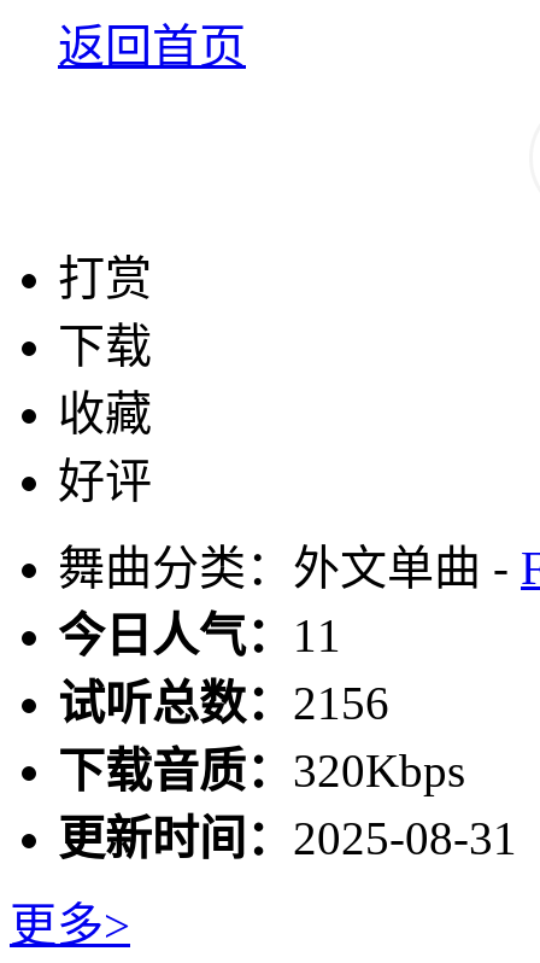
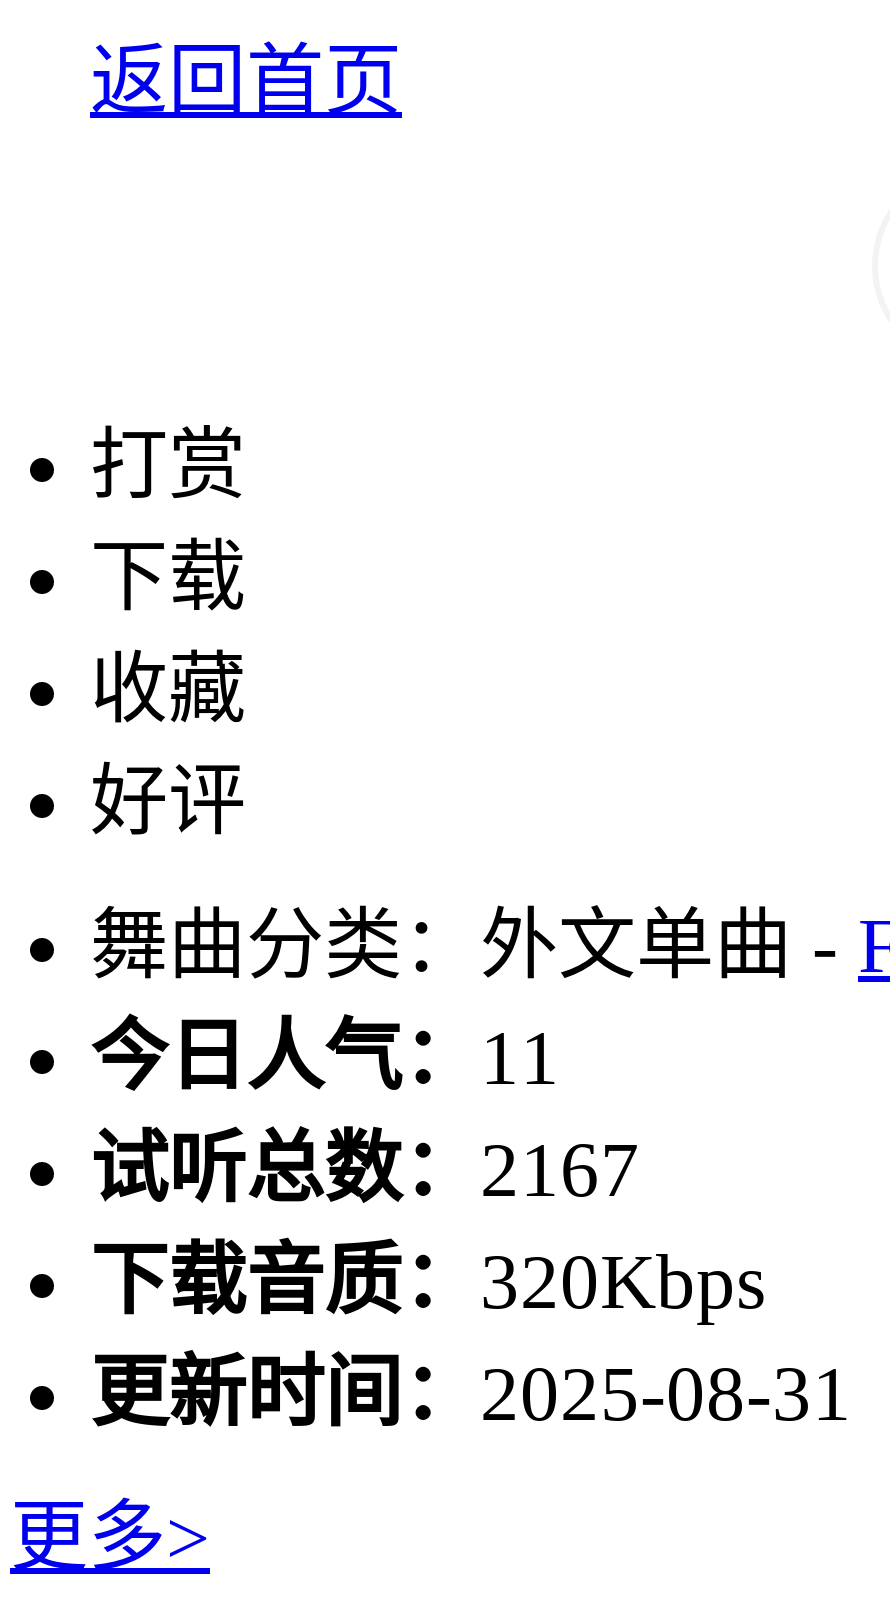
[58,677,389,729] 试听总数：2156 -> [90,1127,640,1213] 试听总数：2167

